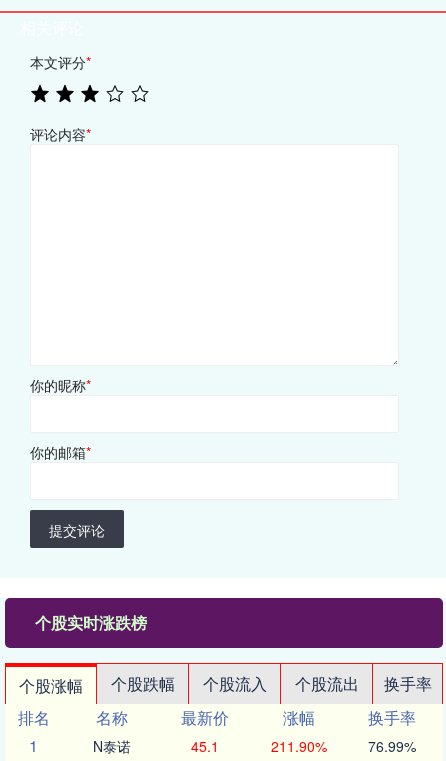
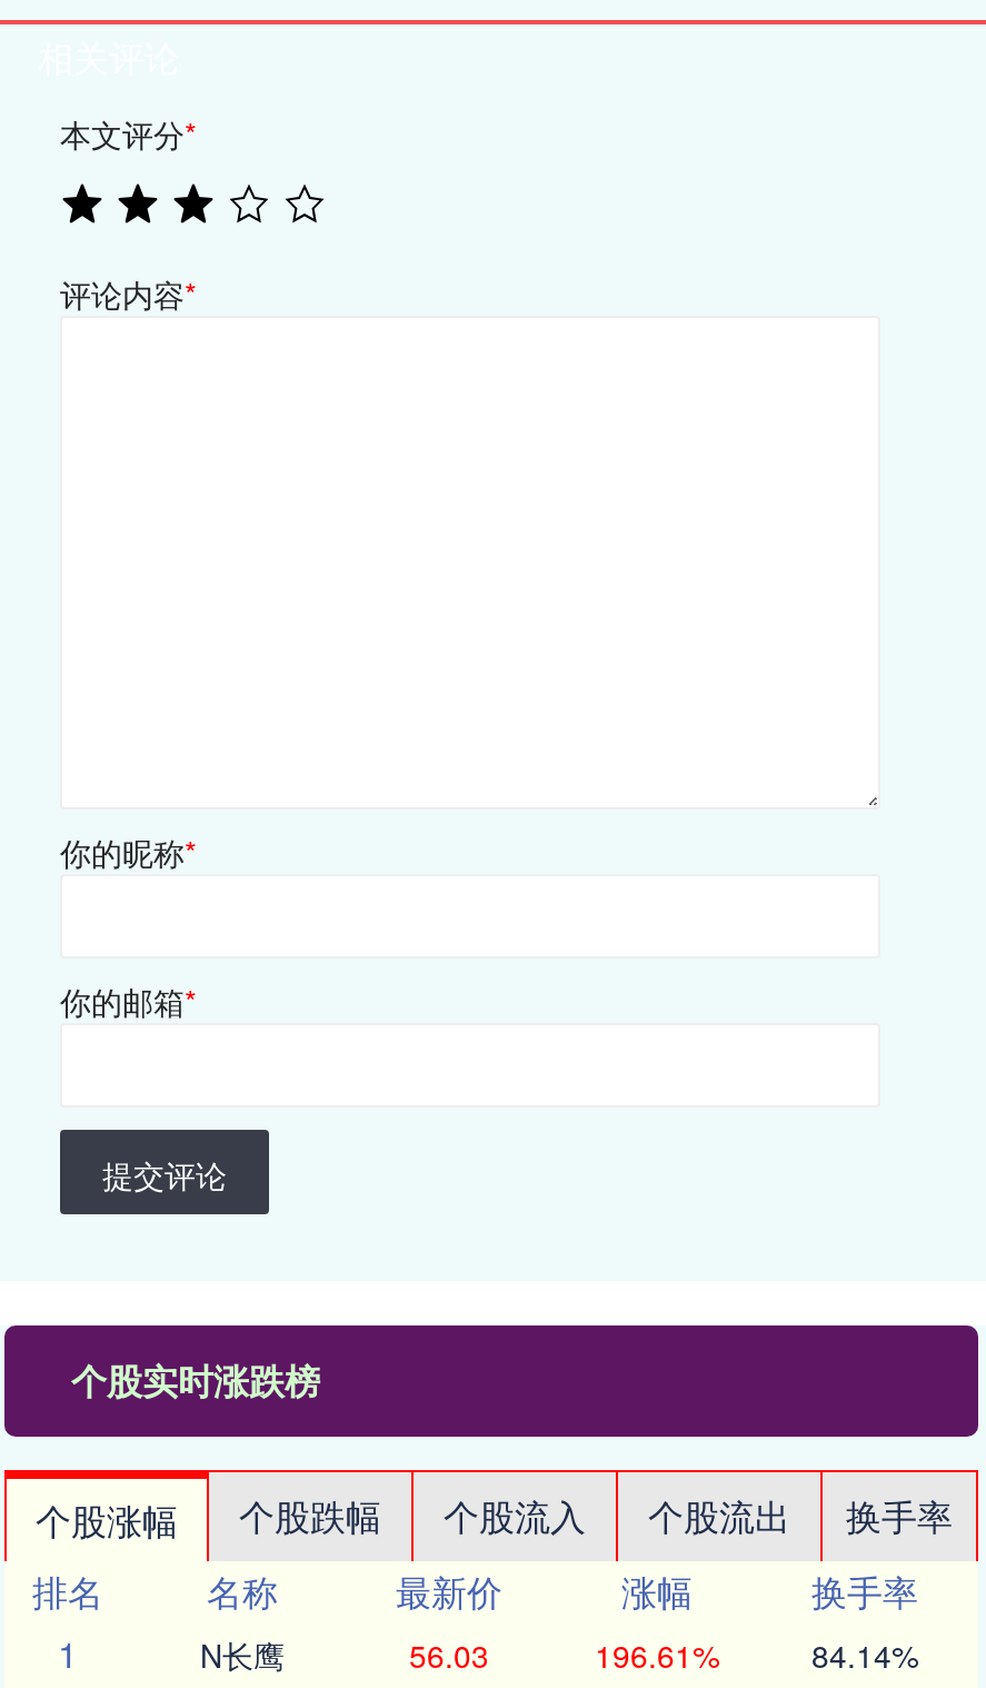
[93,736,131,756] N泰诺 -> [200,1633,285,1677] N长鹰
[191,736,219,756] 45.1 -> [409,1633,489,1677] 56.03
[270,736,326,756] 211.90% -> [595,1633,719,1677] 196.61%
[368,736,416,756] 76.99% -> [811,1633,918,1677] 84.14%

